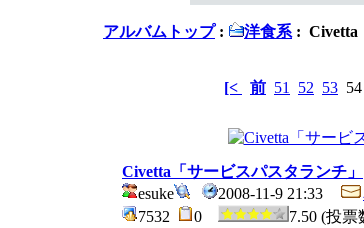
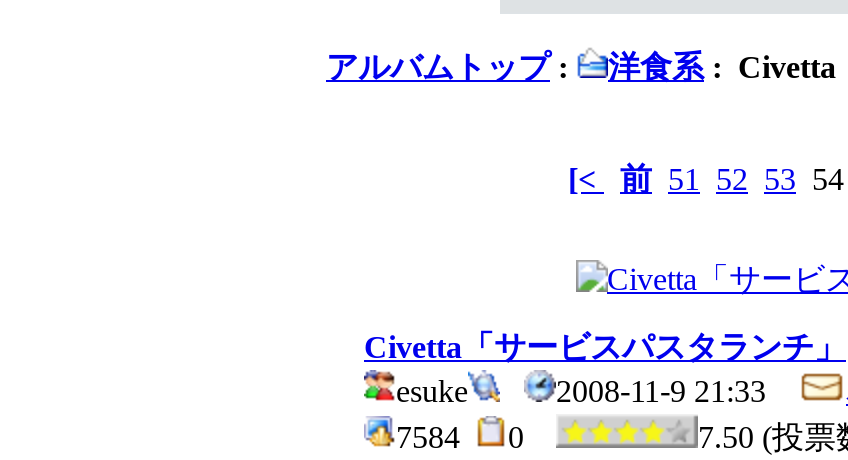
[138,208,218,225] 7532 0 -> [396,420,556,454] 7584 0

